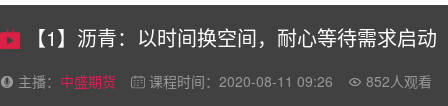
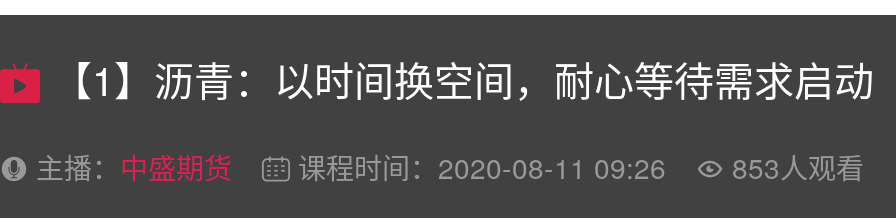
[366,71,432,91] 852人观看 -> [732,146,864,186] 853人观看

